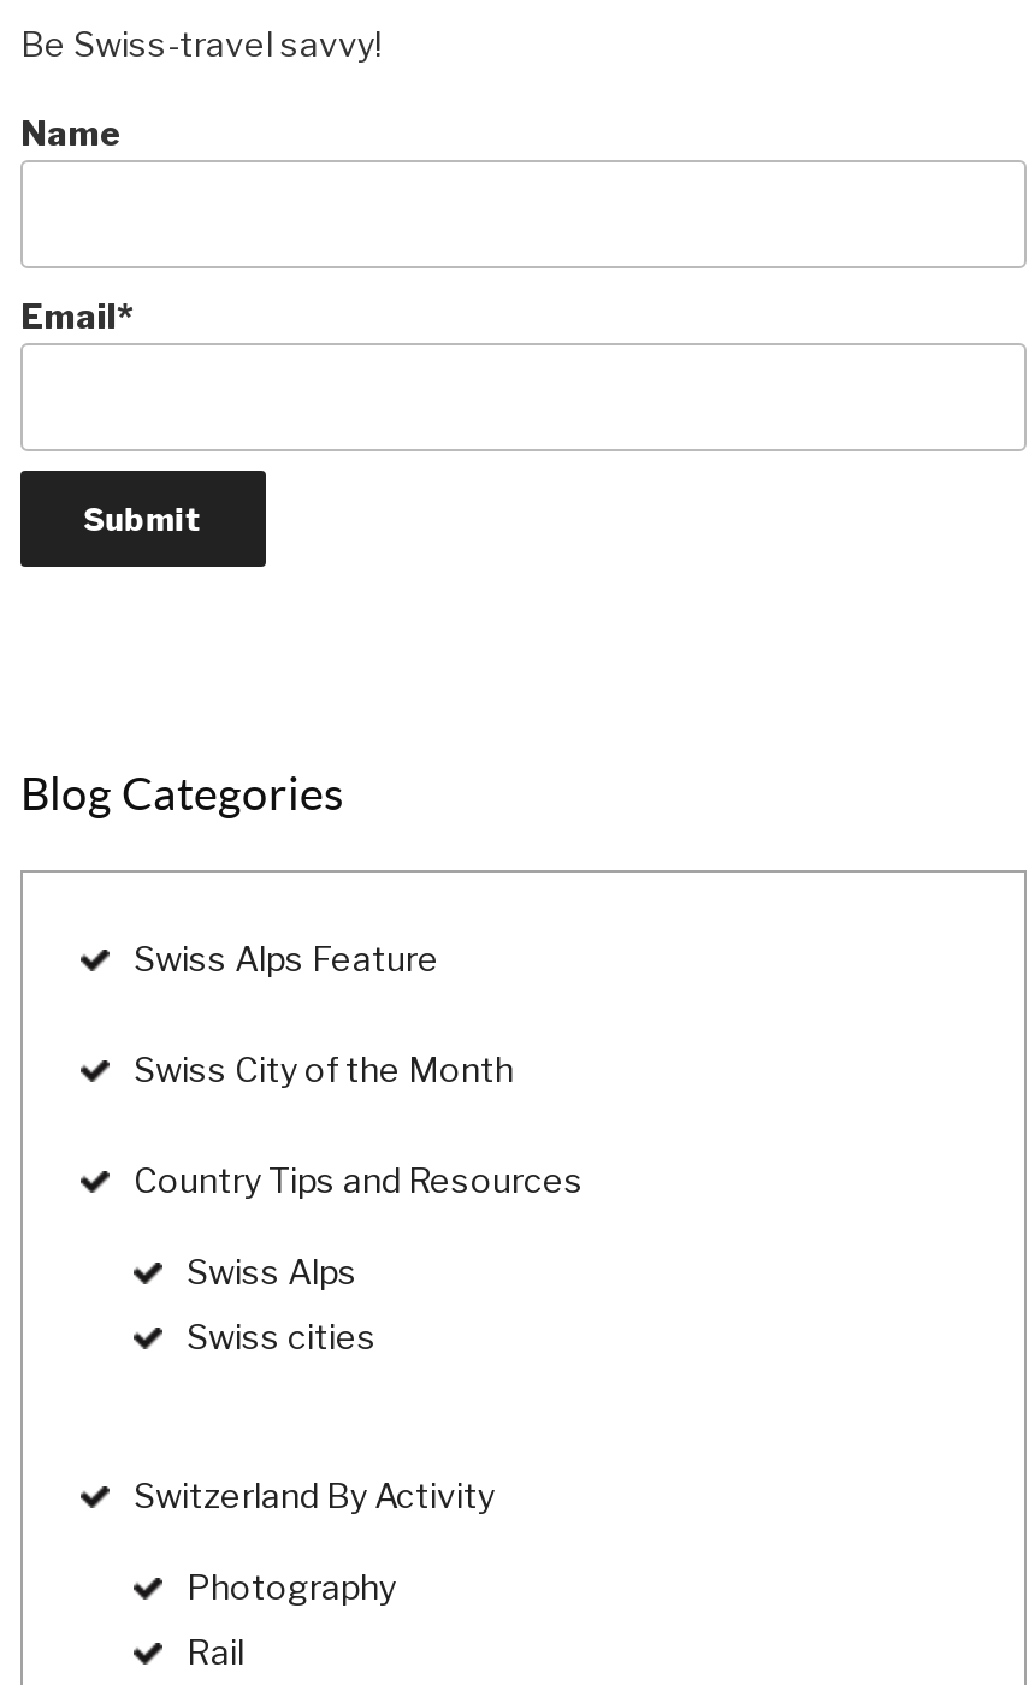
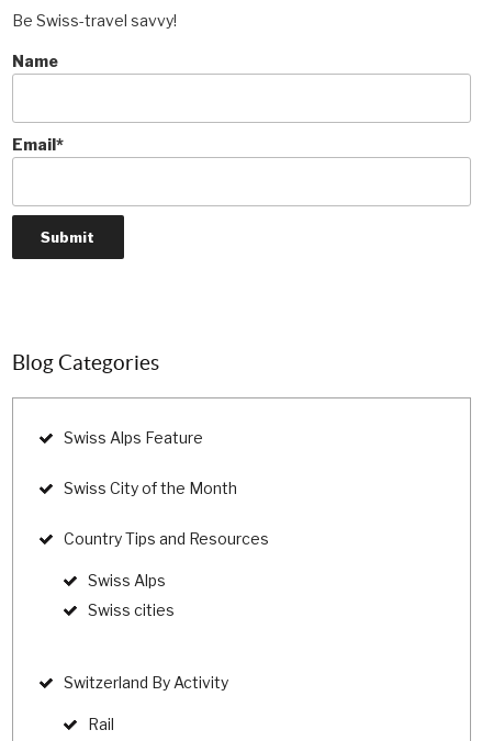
[187,1566,396,1607] Photography -> none

